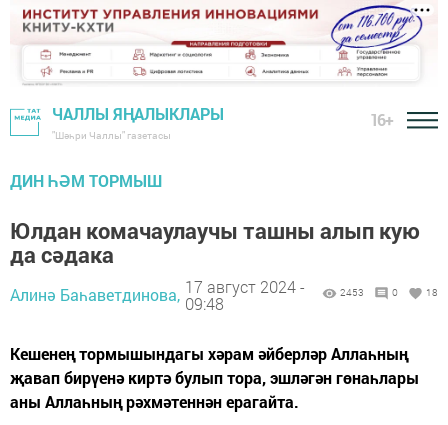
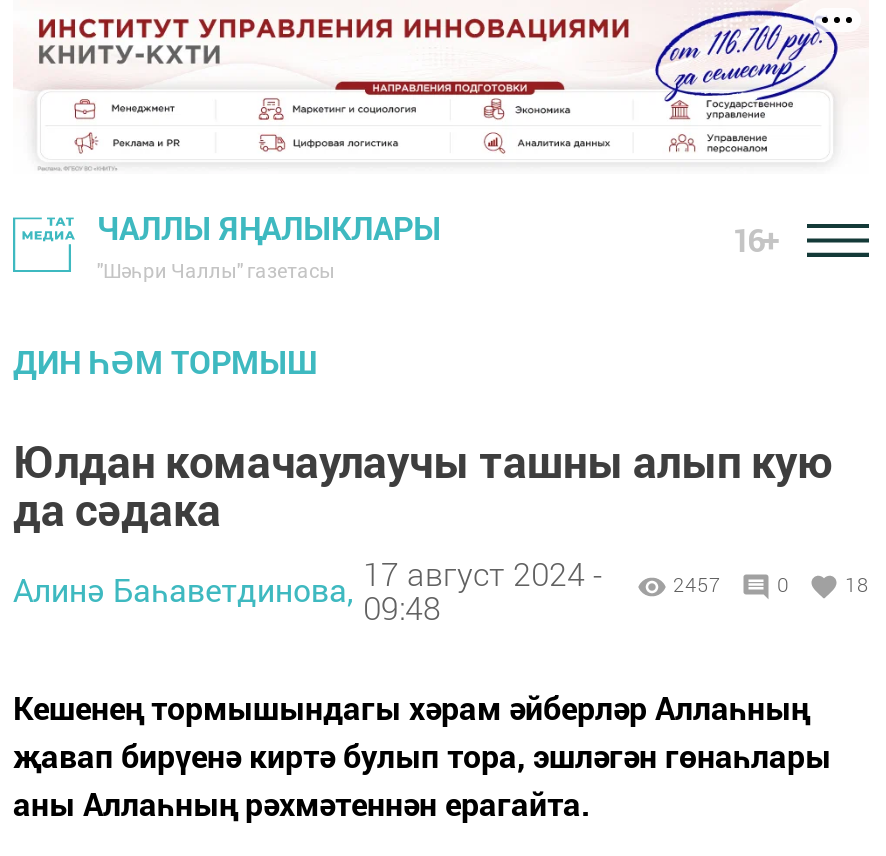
[340,286,364,299] 2453 -> [673,573,721,599] 2457

